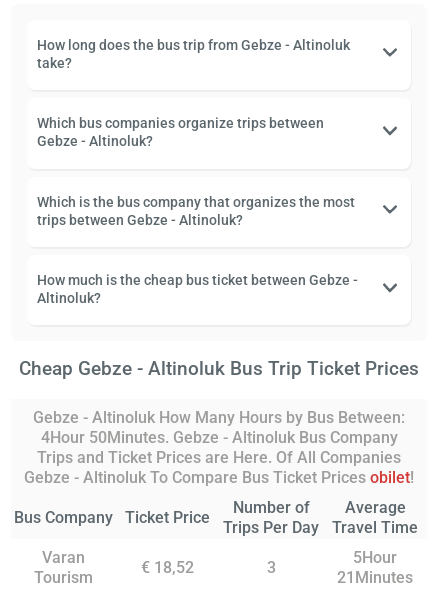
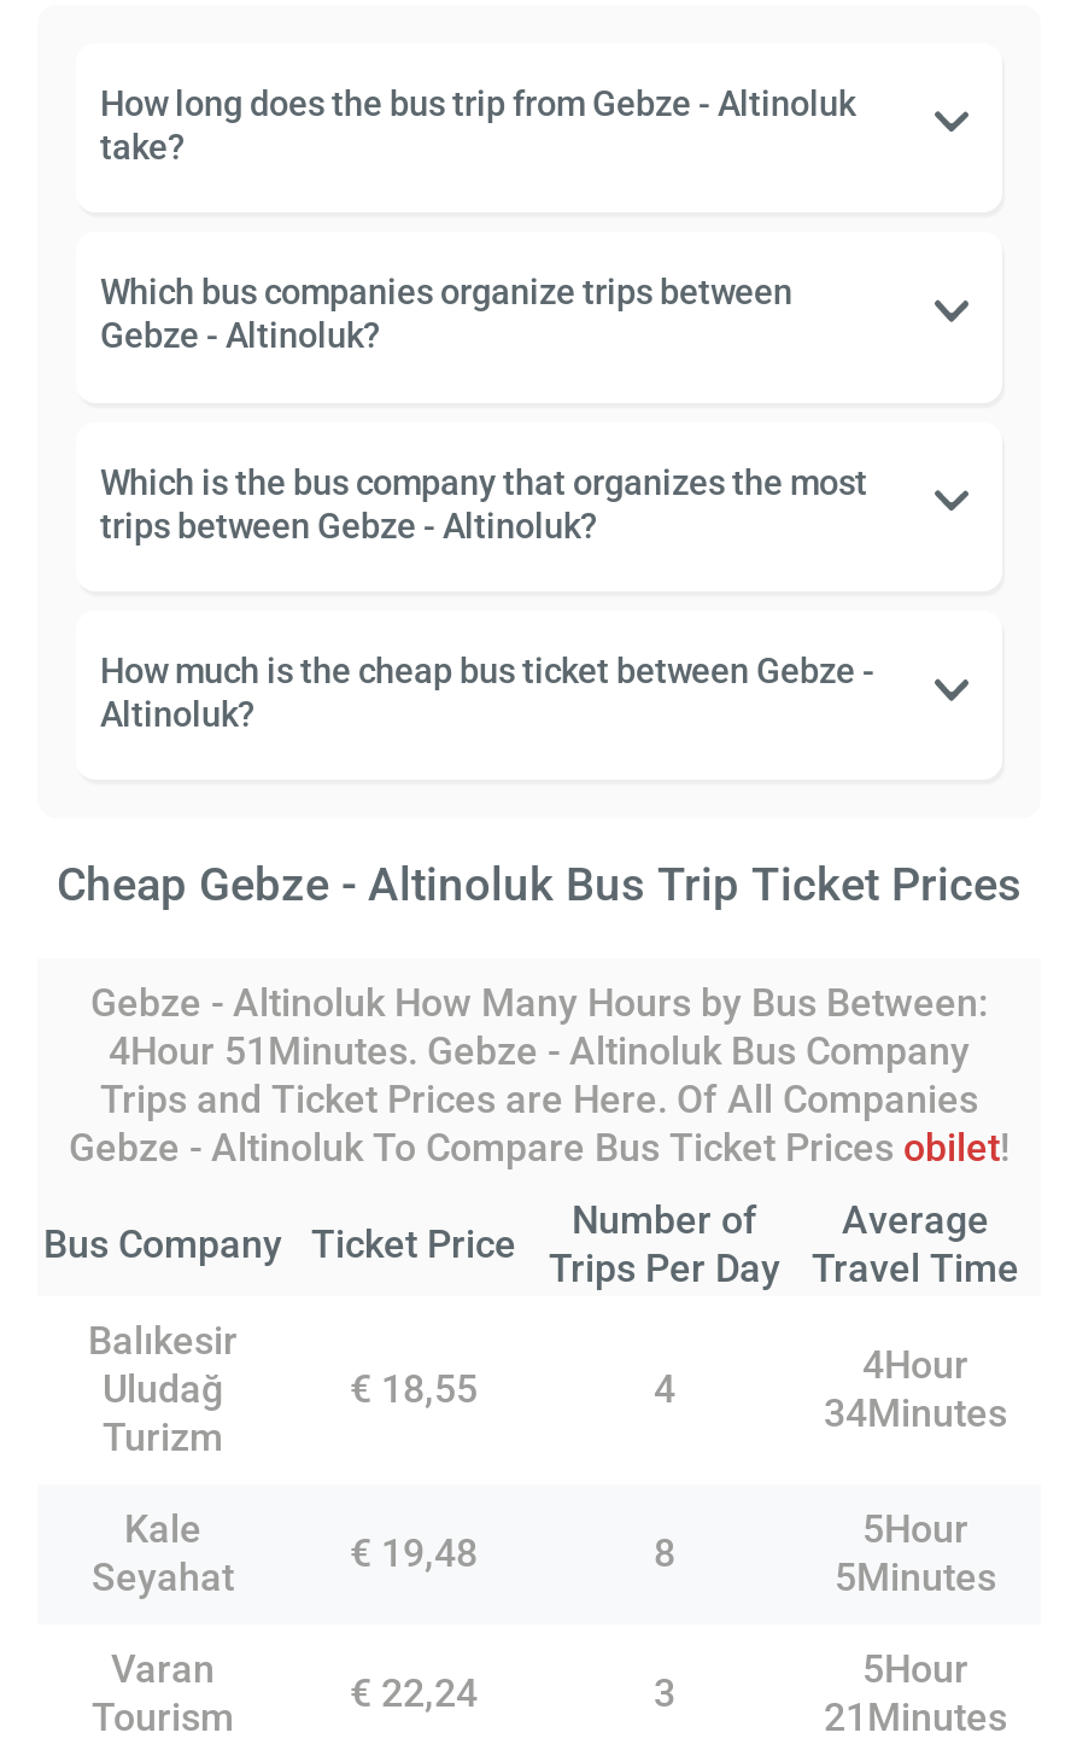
[40,427,397,446] 4Hour 50Minutes. Gebze - Altinoluk Bus Company -> [109,1027,970,1073] 4Hour 51Minutes. Gebze - Altinoluk Bus Company
none -> [88,1317,238,1459] Balıkesir | Uludağ | Turizm
none -> [92,1341,1007,1599] 4Hour | 34Minutes | Kale | Seyahat
none -> [350,1365,675,1411] € 18,55 | 4
none -> [350,1529,675,1575] € 19,48 | 8
none -> [835,1505,996,1599] 5Hour | 5Minutes
[140,557,193,576] € 18,52 -> [350,1669,478,1715] € 22,24

